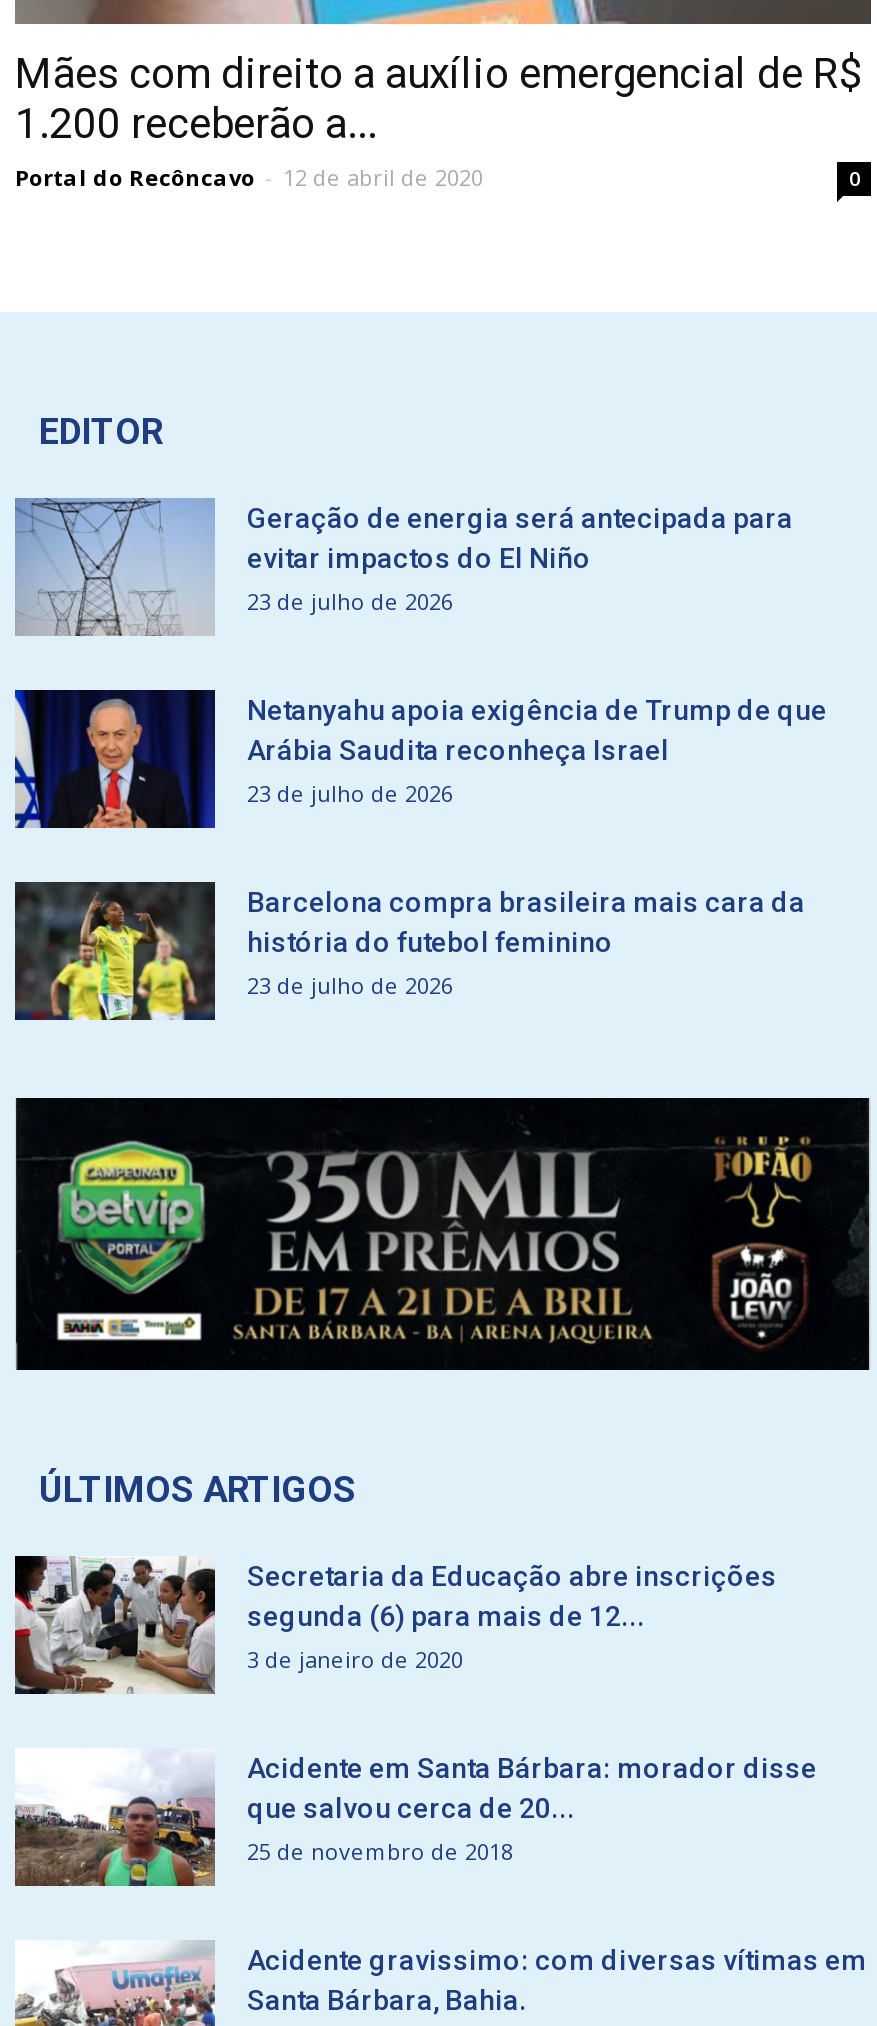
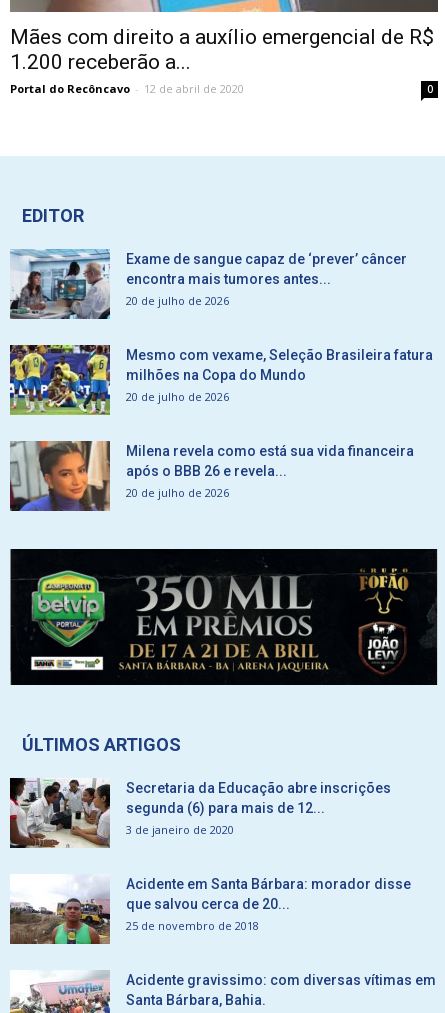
[15,498,793,638] [image] | Geração de energia será antecipada para | evitar impactos do El Niño | 23 de julho de 2026 -> [10,249,407,320] [image] | Exame de sangue capaz de ‘prever’ câncer | encontra mais tumores antes... | 20 de julho de 2026
[13,688,827,830] [image] | Netanyahu apoia exigência de Trump de que | Arábia Saudita reconheça Israel | 23 de julho de 2026 -> [9,344,433,416] [image] | Mesmo com vexame, Seleção Brasileira fatura | milhões na Copa do Mundo | 20 de julho de 2026
[15,880,805,1022] [image] | Barcelona compra brasileira mais cara da | história do futebol feminino | 23 de julho de 2026 -> [10,440,414,512] [image] | Milena revela como está sua vida financeira | após o BBB 26 e revela... | 20 de julho de 2026

